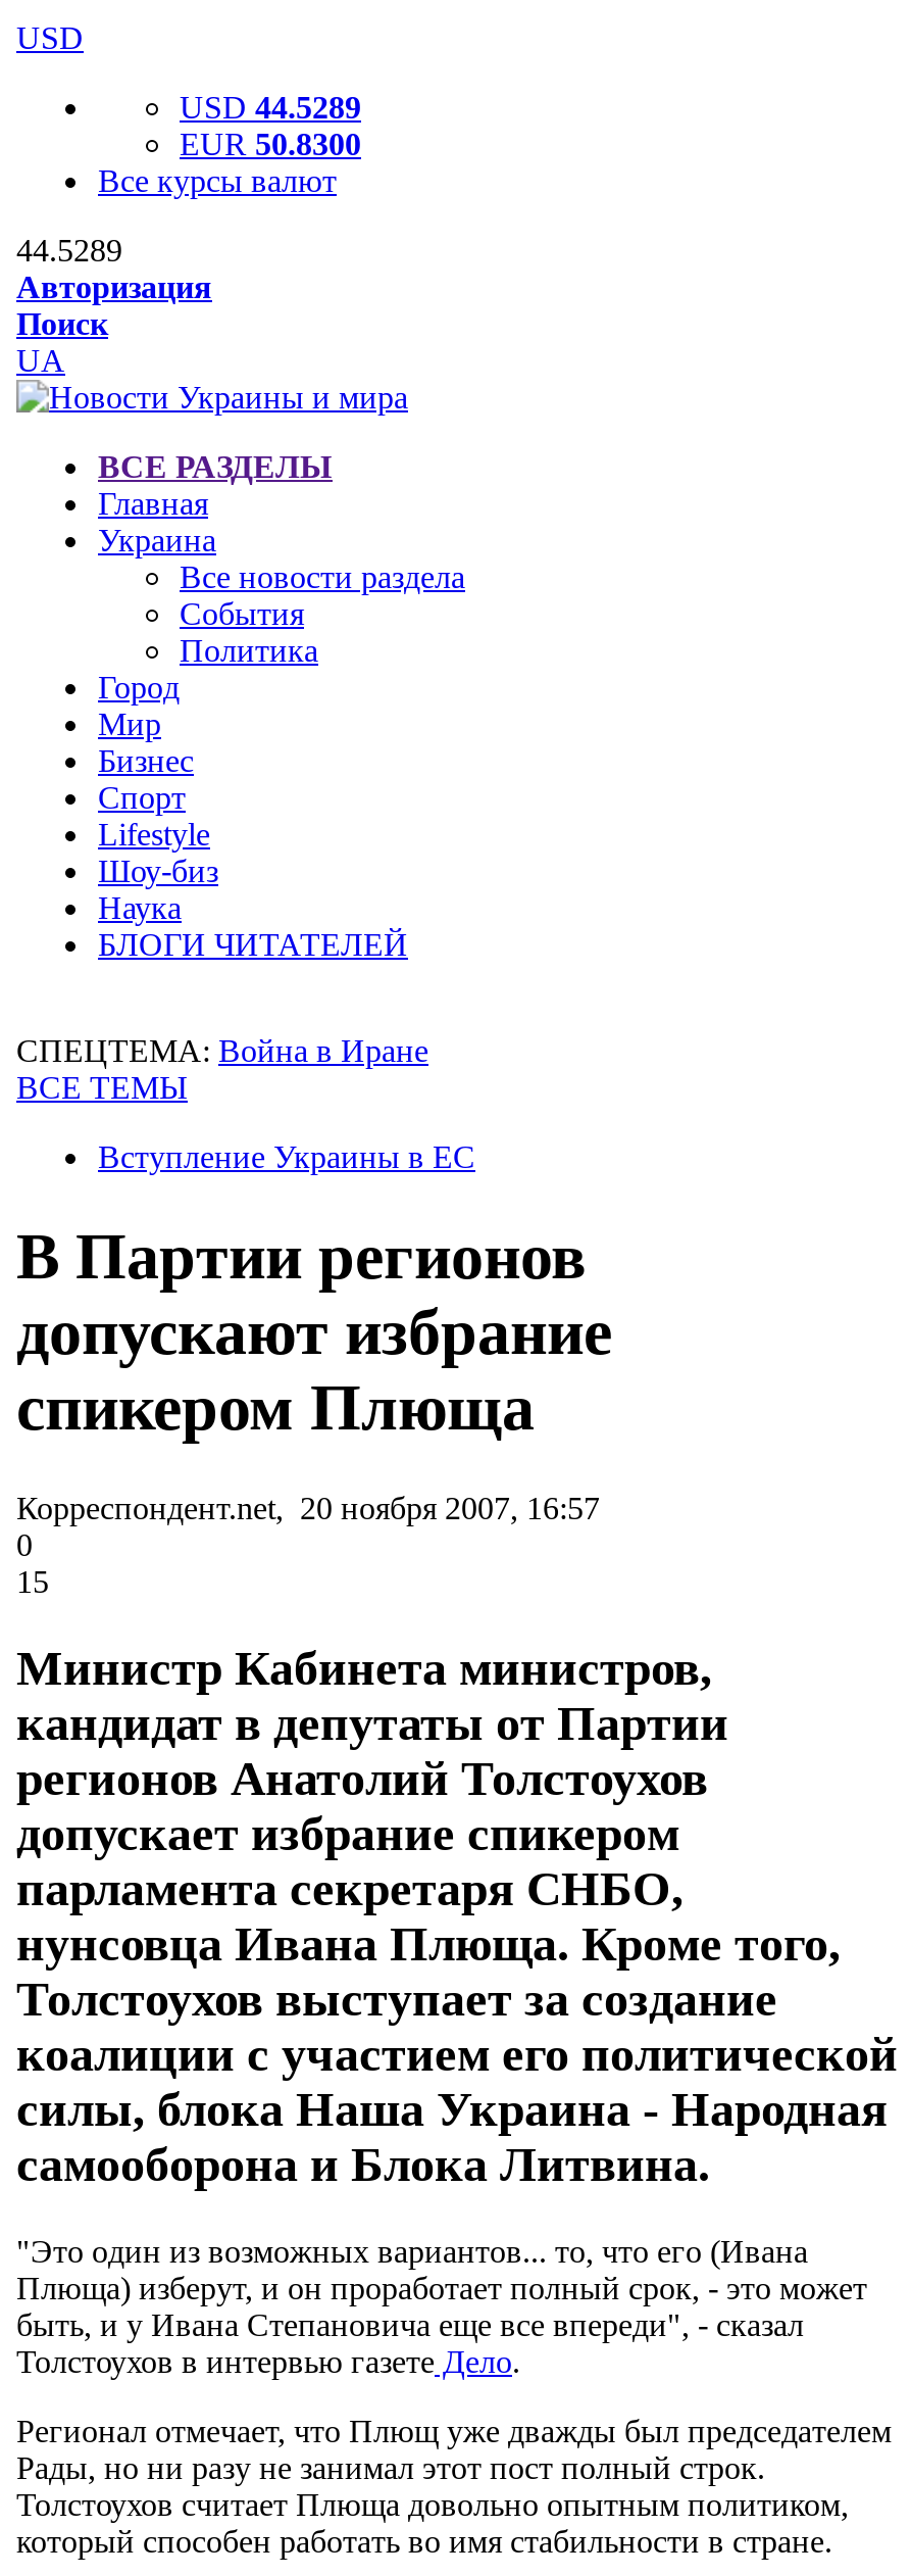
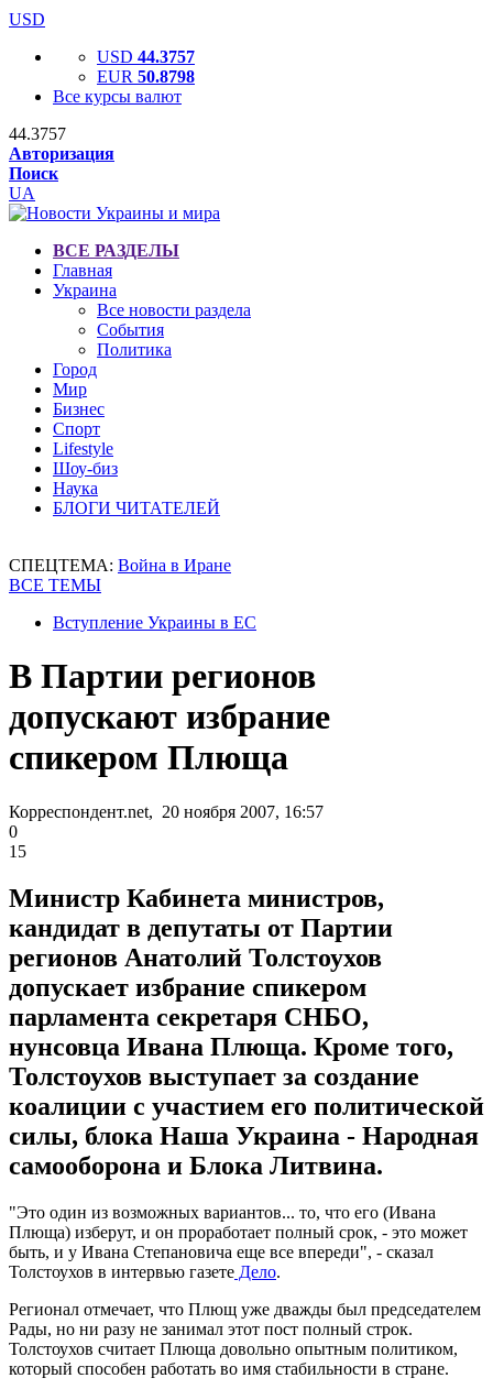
[180,90,361,125] USD 44.5289 -> [97,47,195,66] USD 44.3757
[180,127,361,161] EUR 50.8300 -> [97,67,195,86] EUR 50.8798
[16,233,122,268] 44.5289 -> [9,124,66,143] 44.3757

